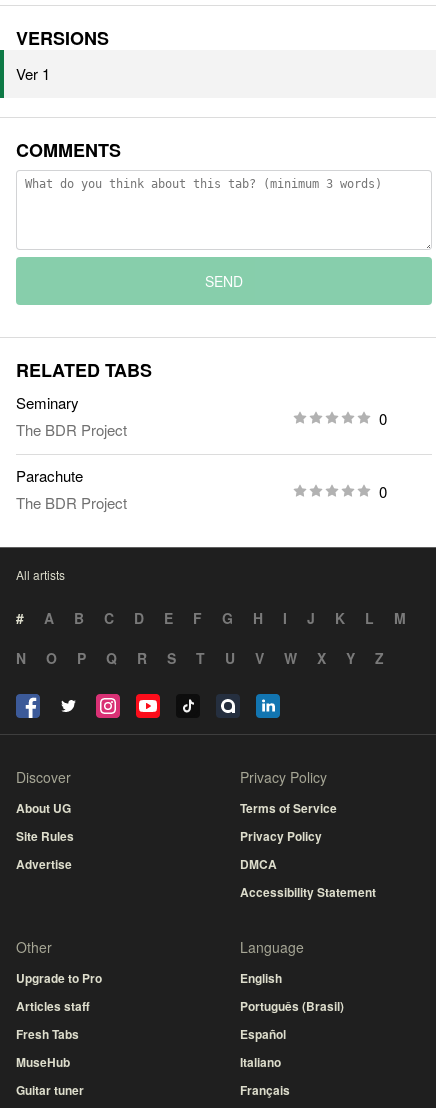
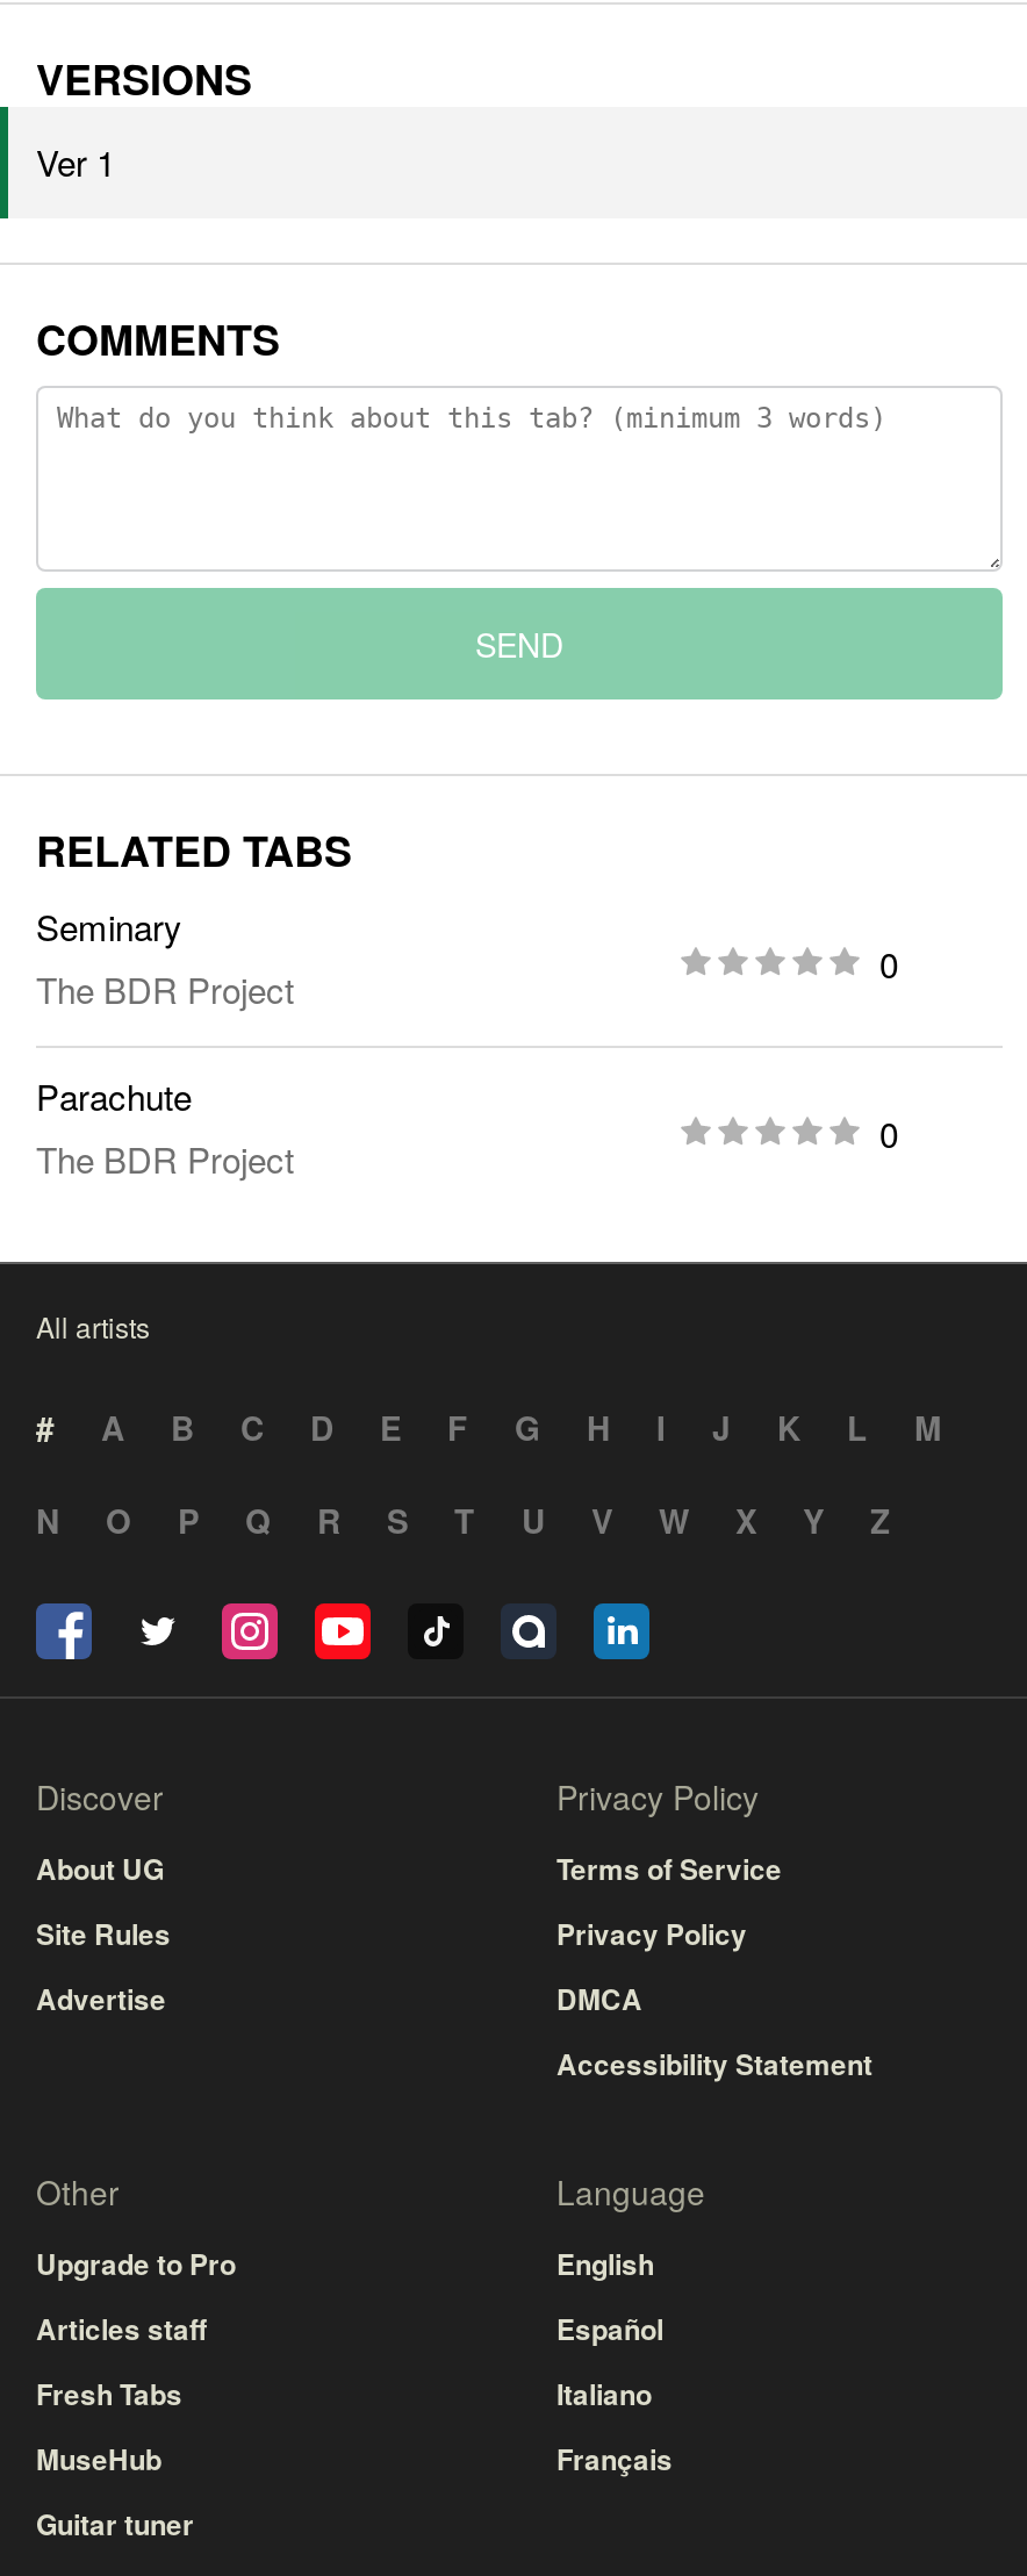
[240,997,344,1015] Português (Brasil) -> none
moved [240,1025,290,1099] -> [556,2308,673,2480]: Español | Italiano | Français

